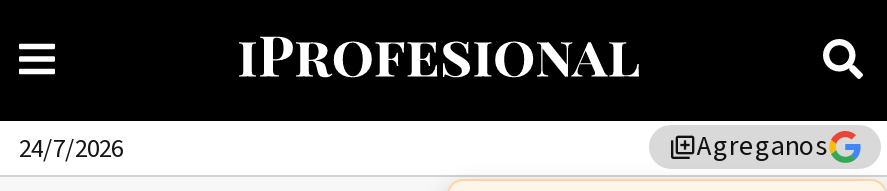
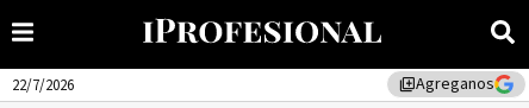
[19,133,123,167] 24/7/2026 -> [12,76,74,96] 22/7/2026

